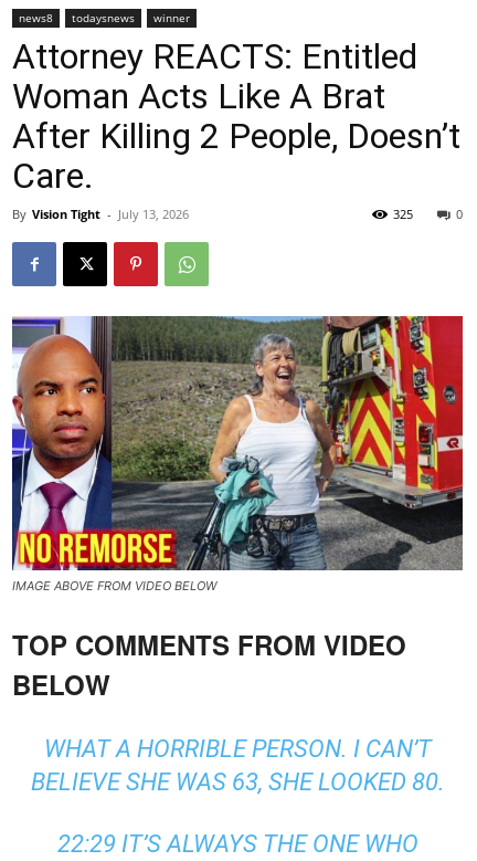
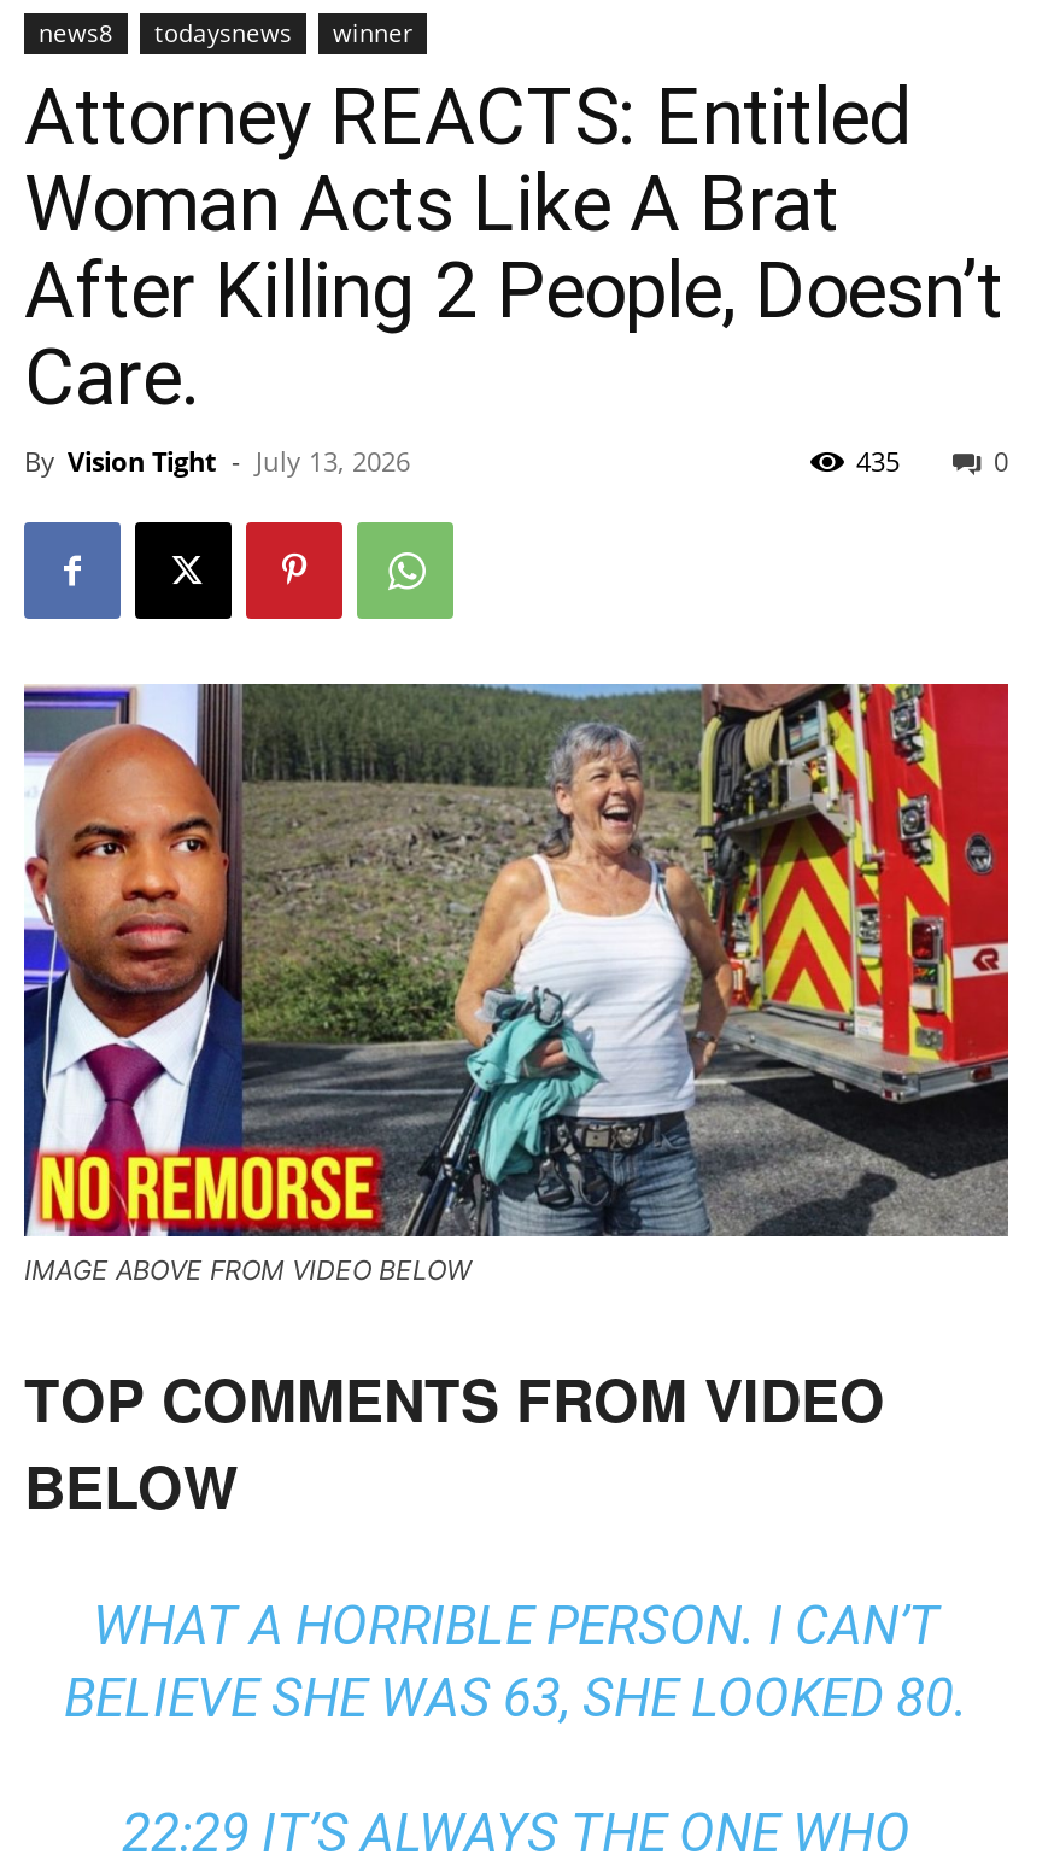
[393,206,413,222] 325 -> [856,443,900,479] 435

